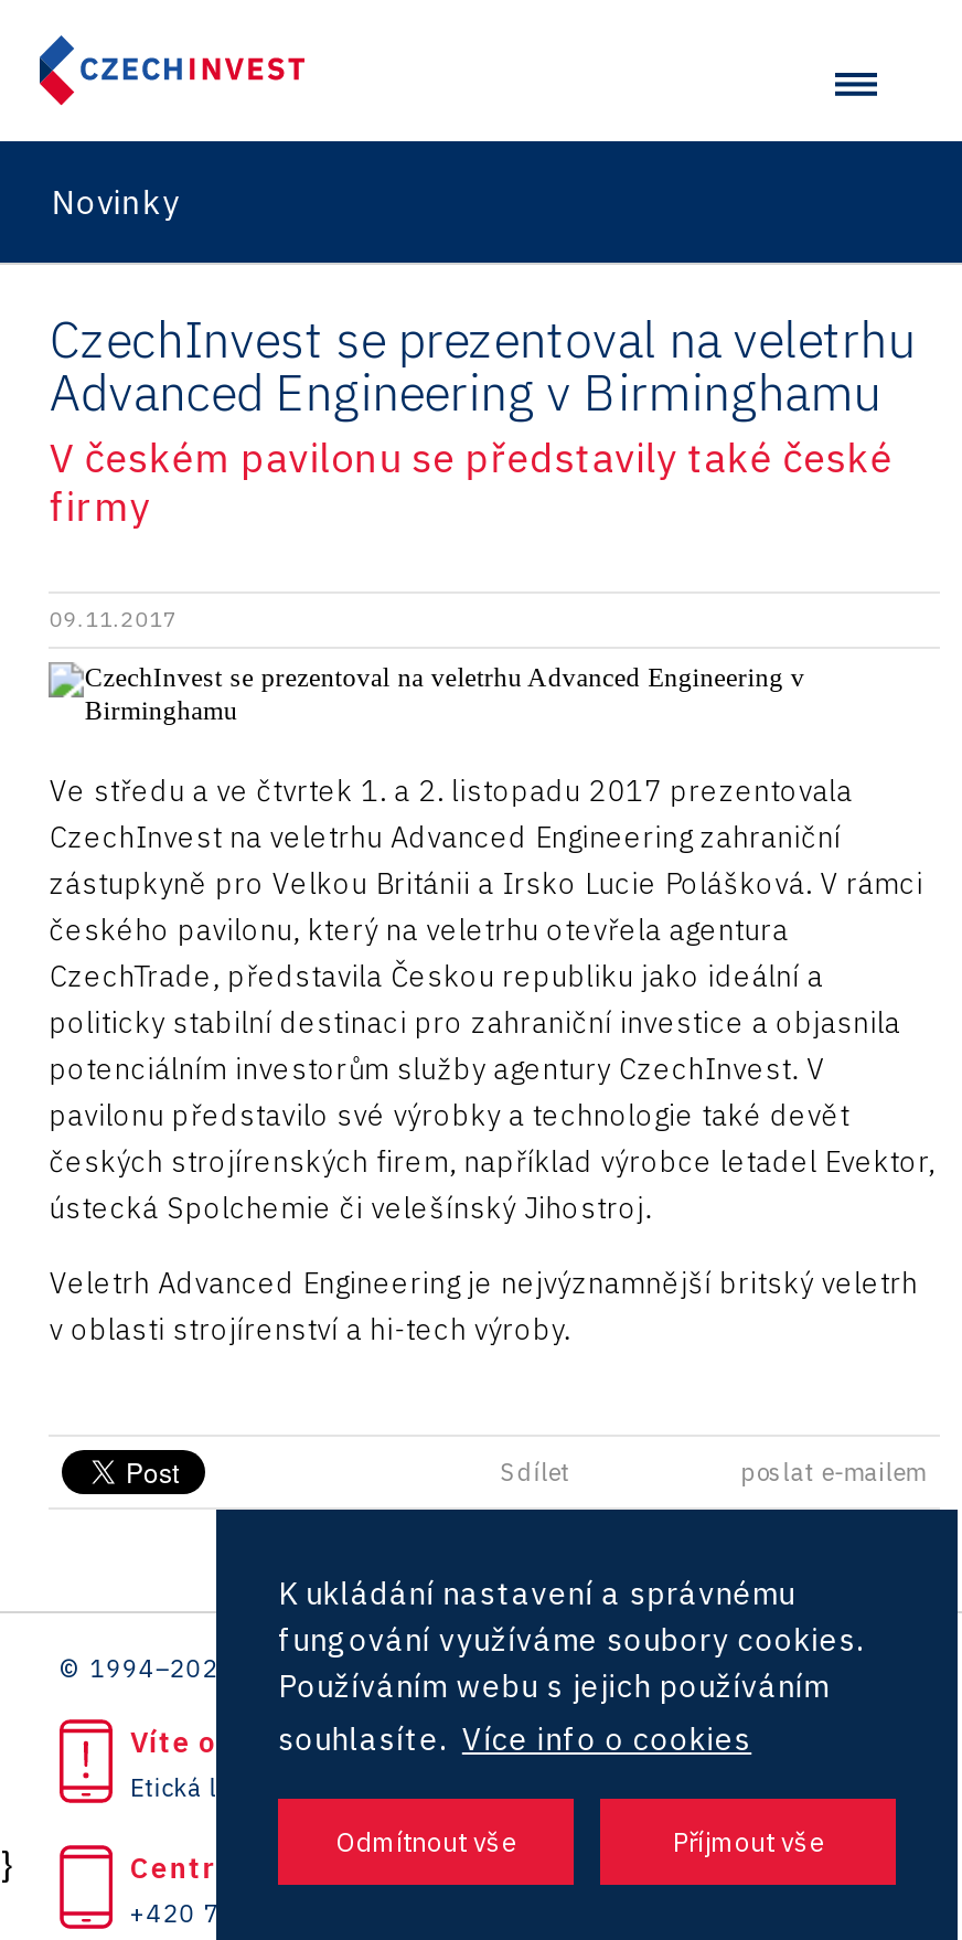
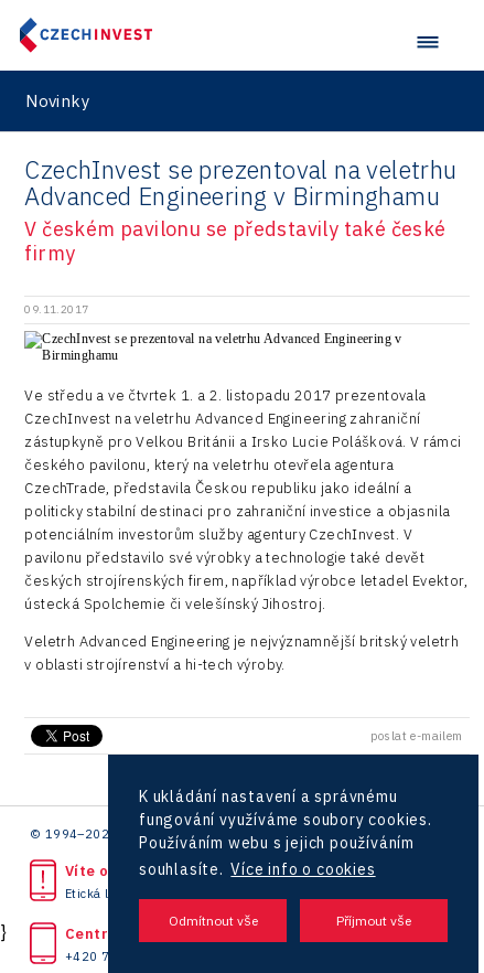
[501,1457,570,1488] Sdílet -> none

